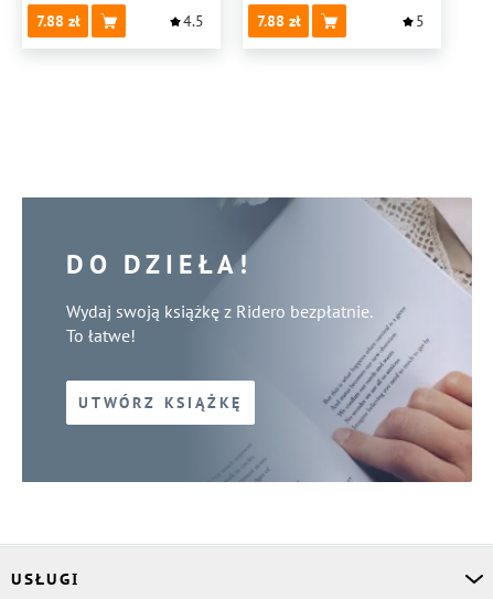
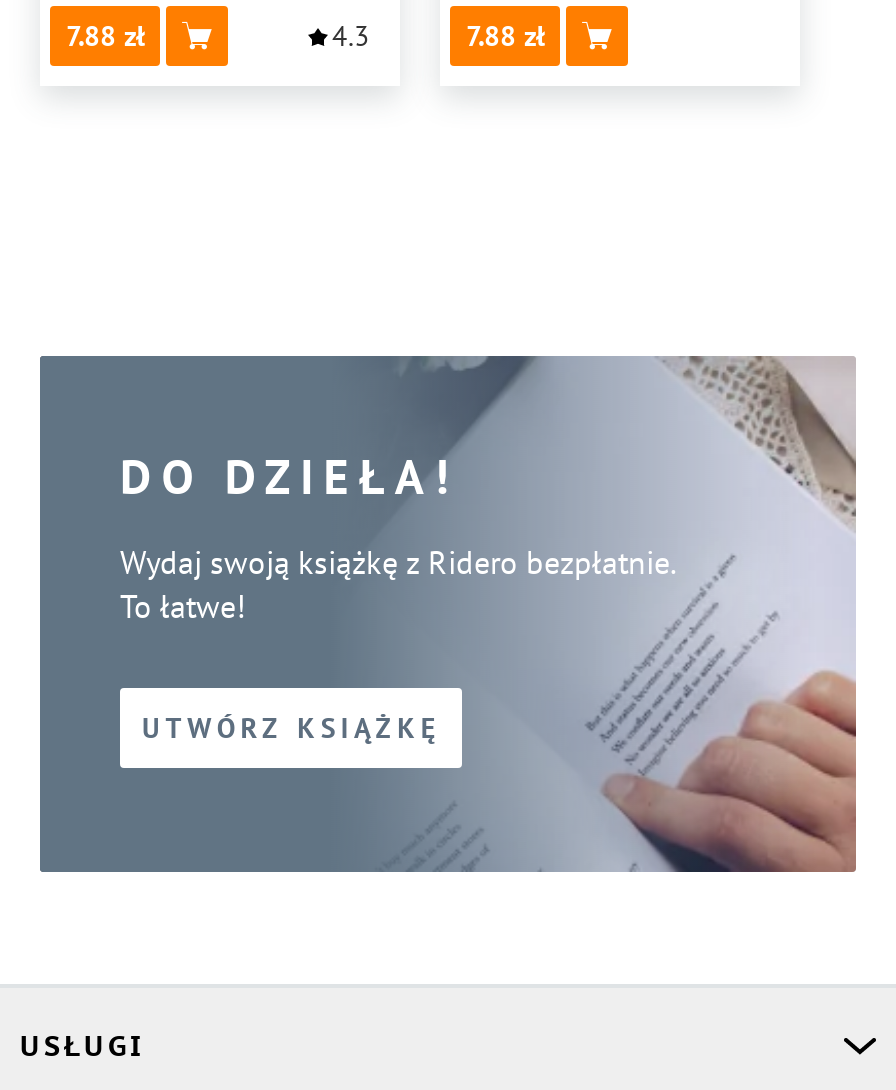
[183,11,204,31] 4.5 -> [332,18,370,54] 4.3
[416,11,425,31] 5 -> none

